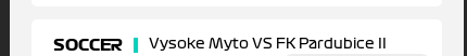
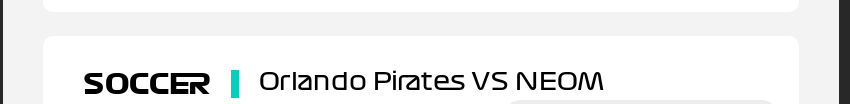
[149,38,387,51] Vysoke Myto VS FK Pardubice II -> [259,70,605,94] Orlando Pirates VS NEOM

